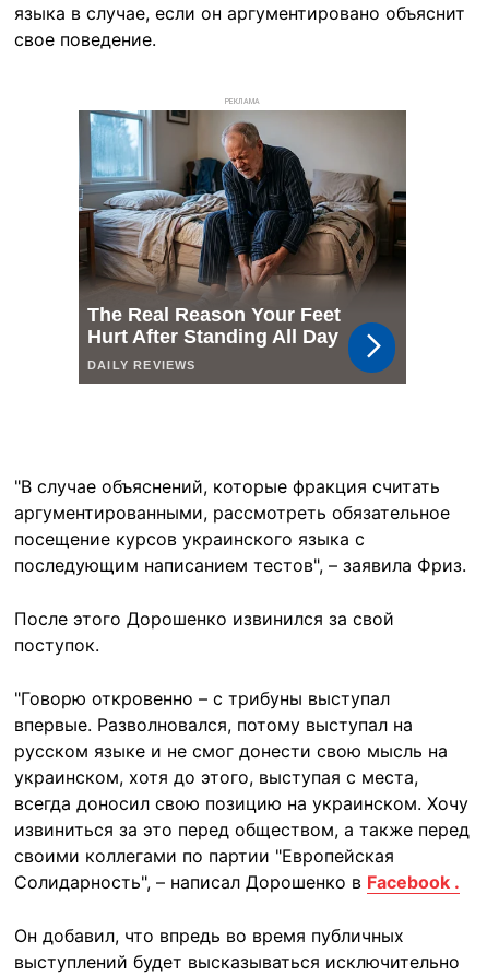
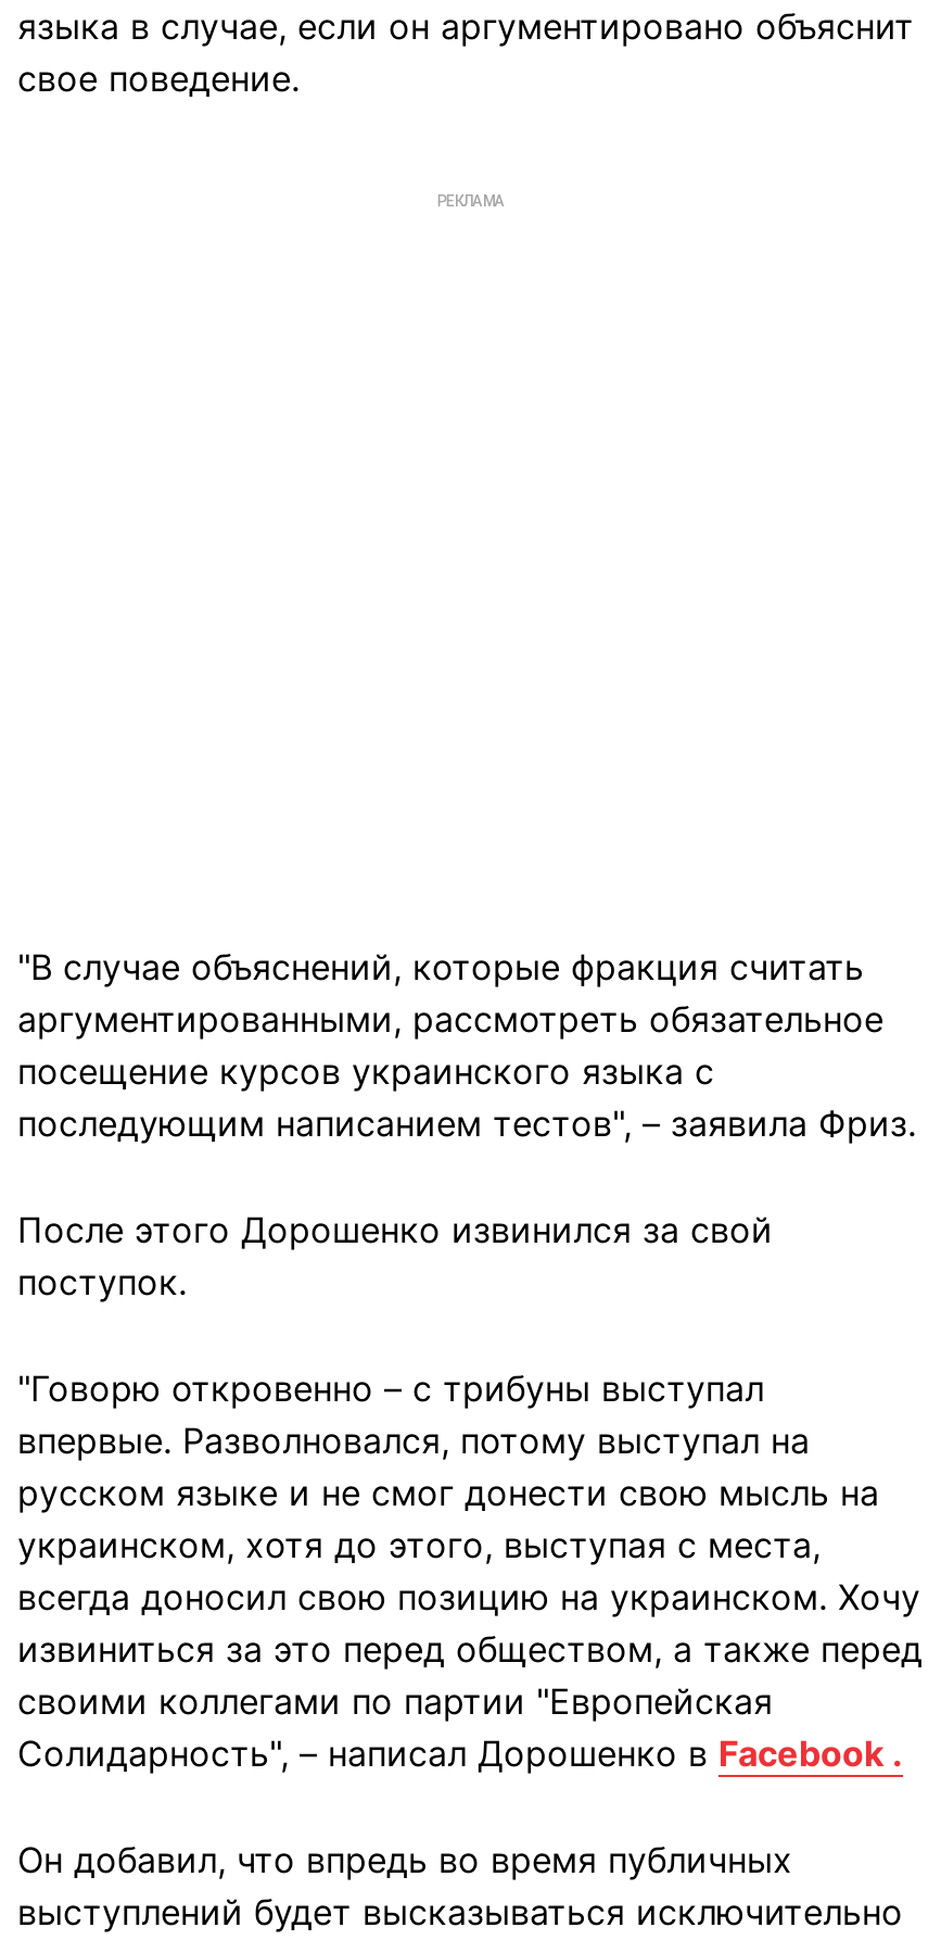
[78,109,407,385] [image] -> none

